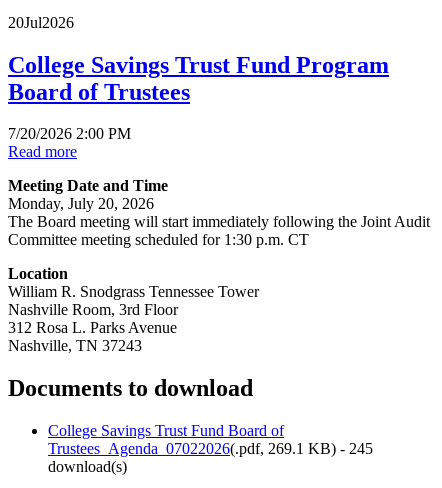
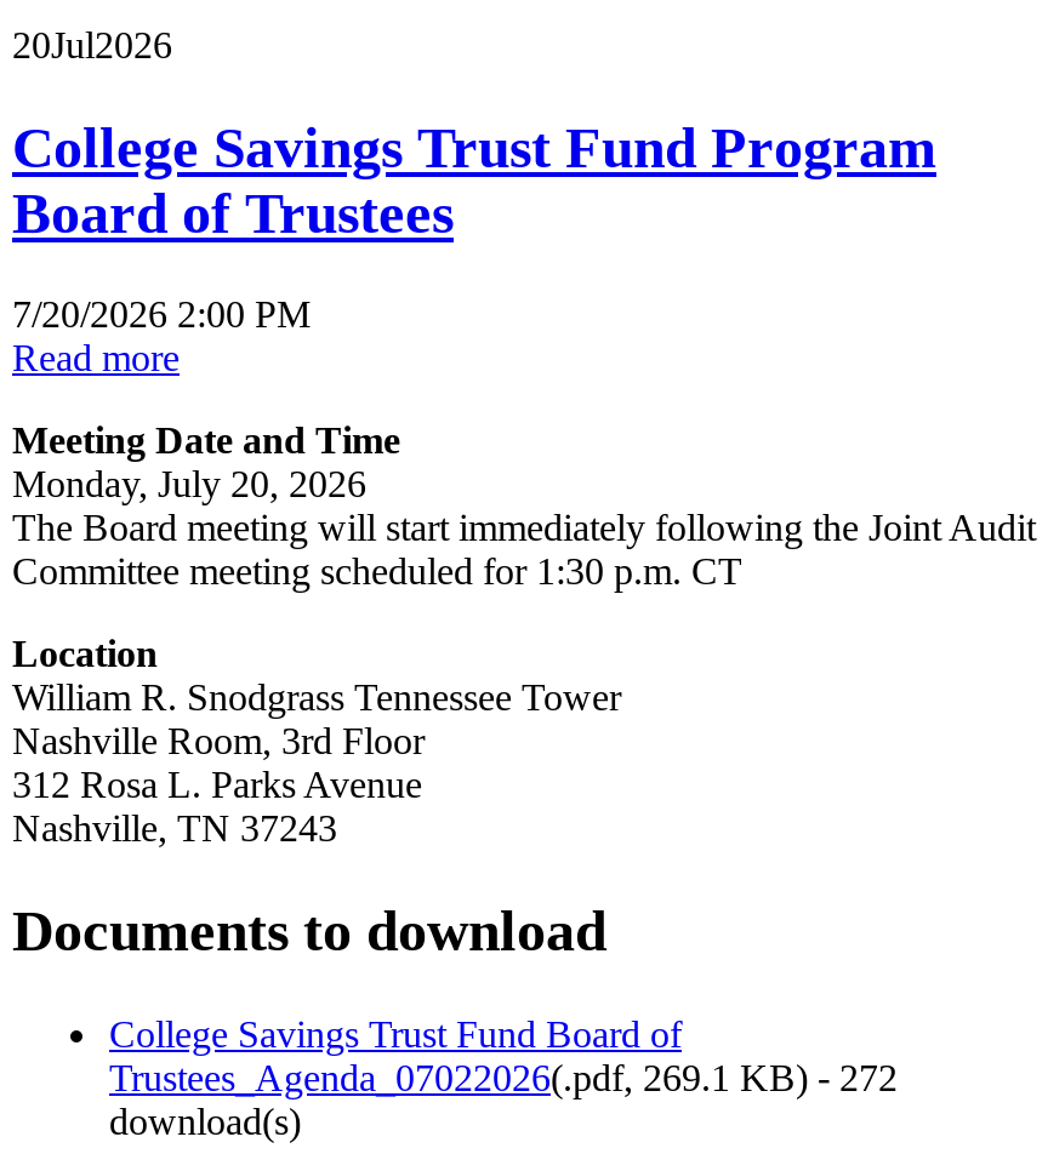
[48,440,373,457] Trustees_Agenda_07022026(.pdf, 269.1 KB) - 245 -> [109,1058,898,1099] Trustees_Agenda_07022026(.pdf, 269.1 KB) - 272

